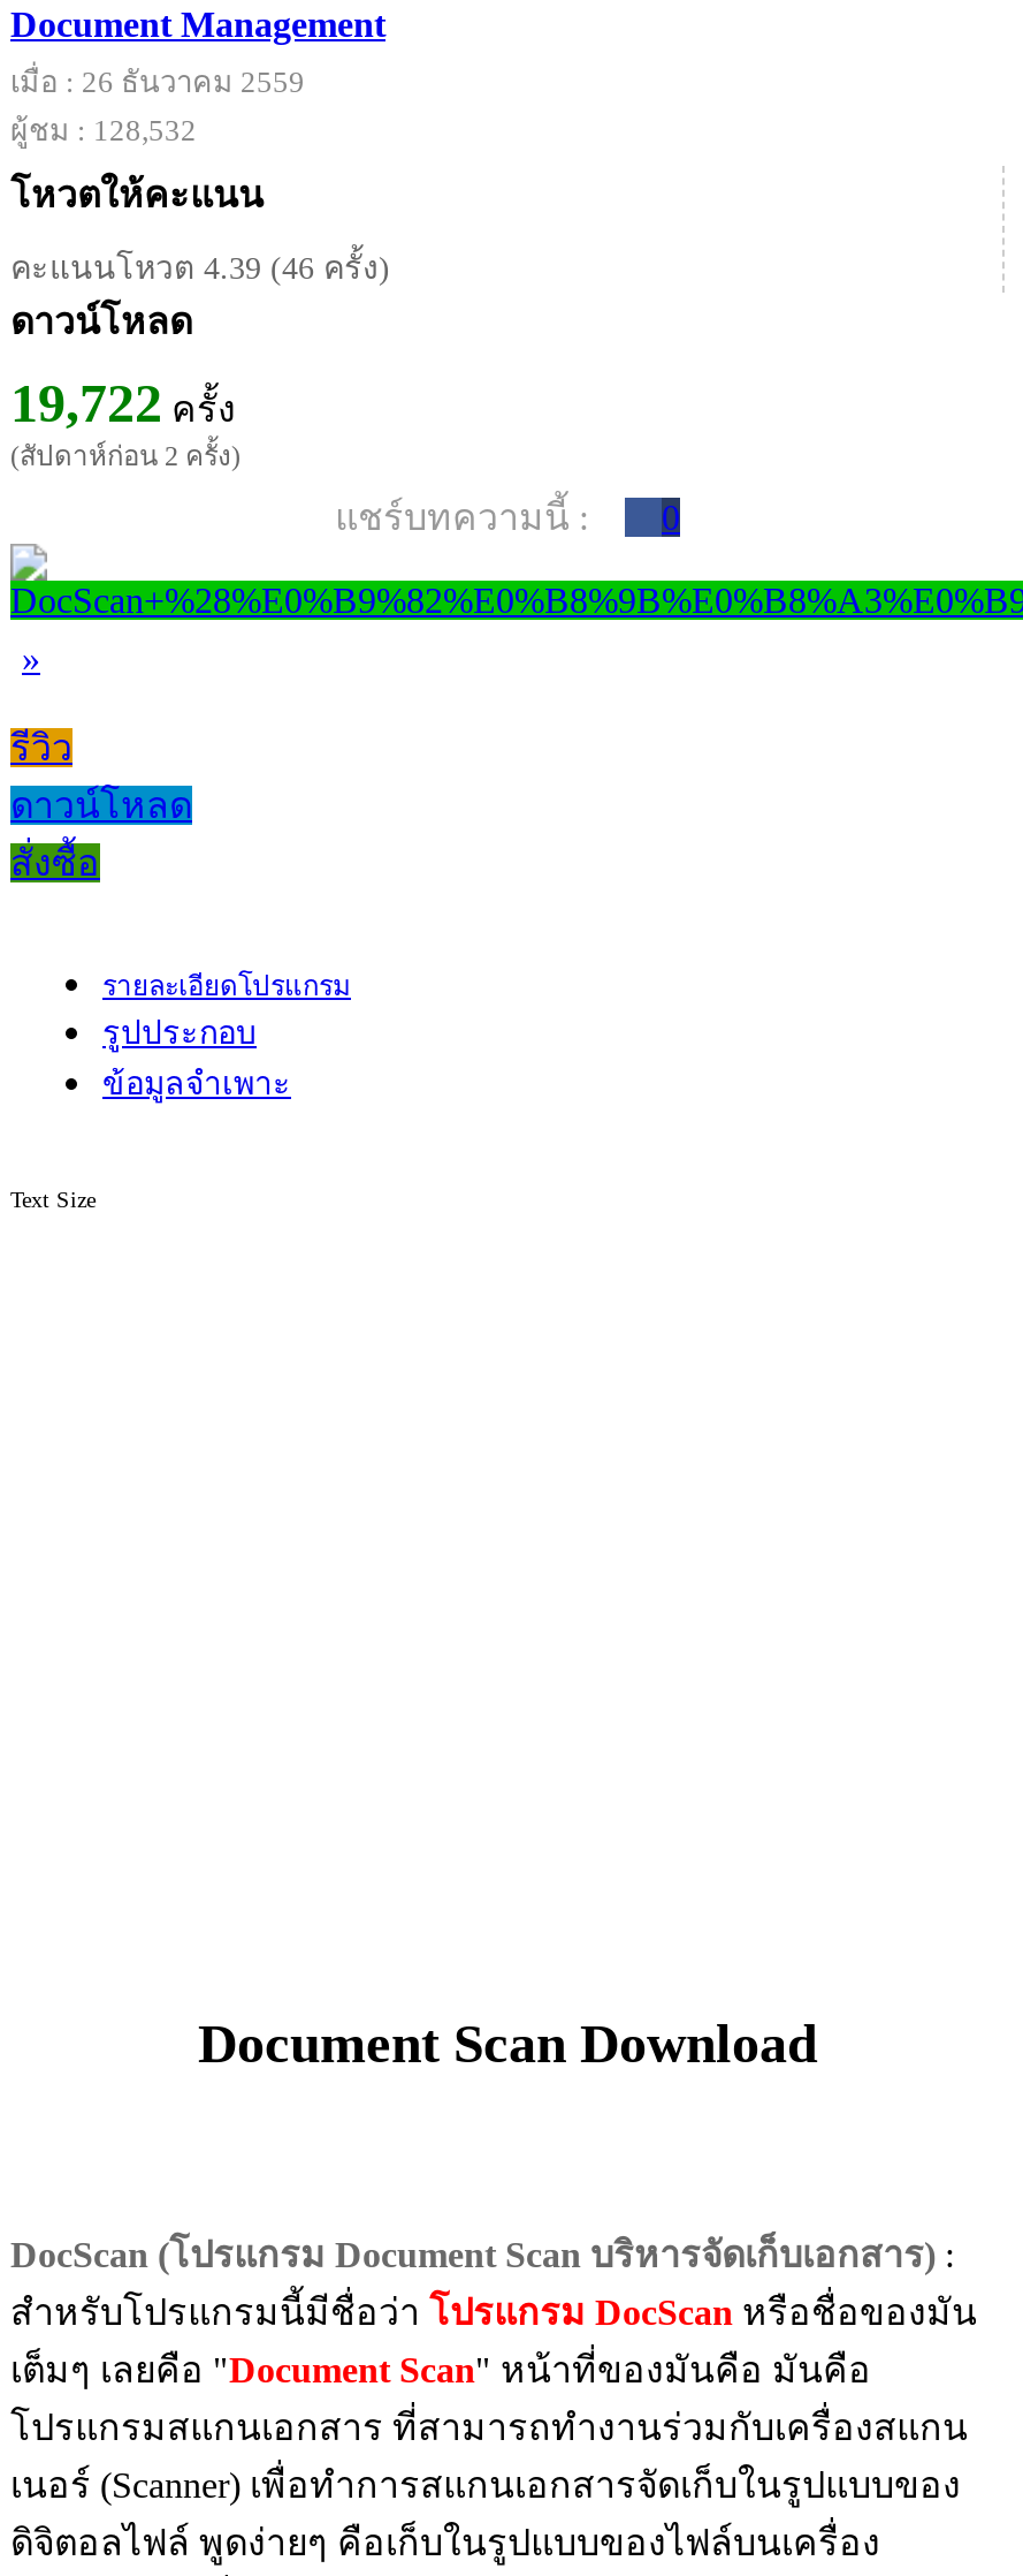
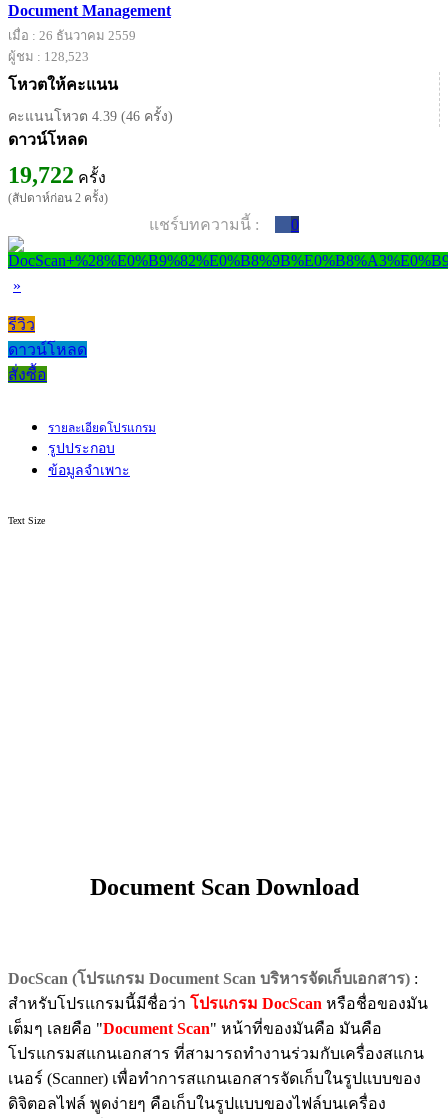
[10,114,197,149] ผู้ชม : 128,532 -> [8,49,89,64] ผู้ชม : 128,523

